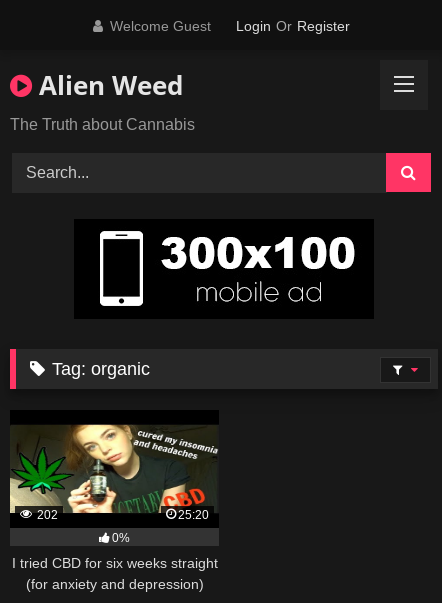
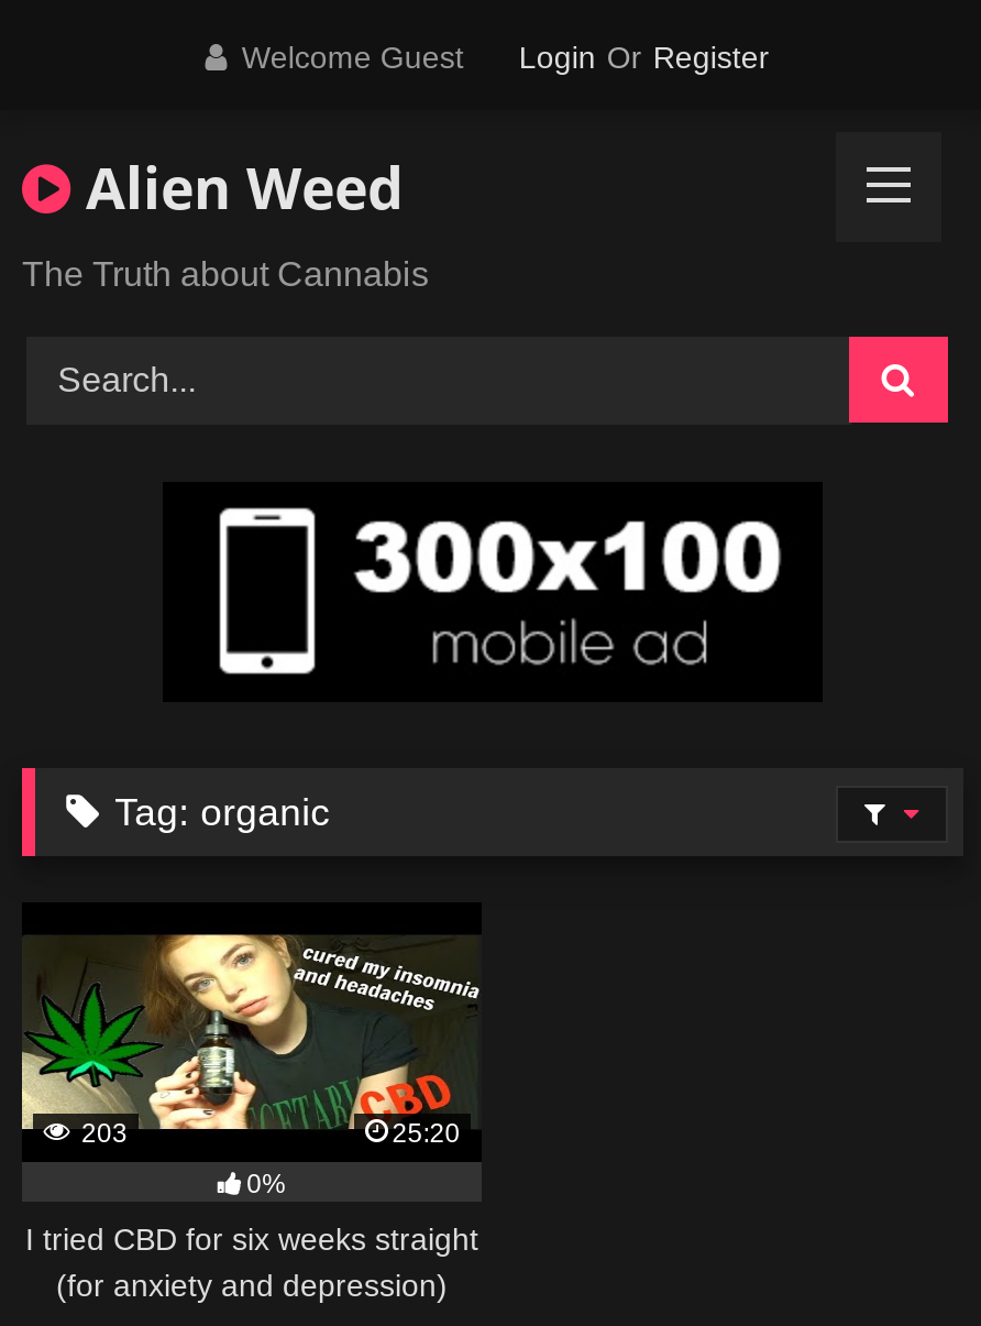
[34,508,58,522] 202 -> [75,1117,128,1148] 203

